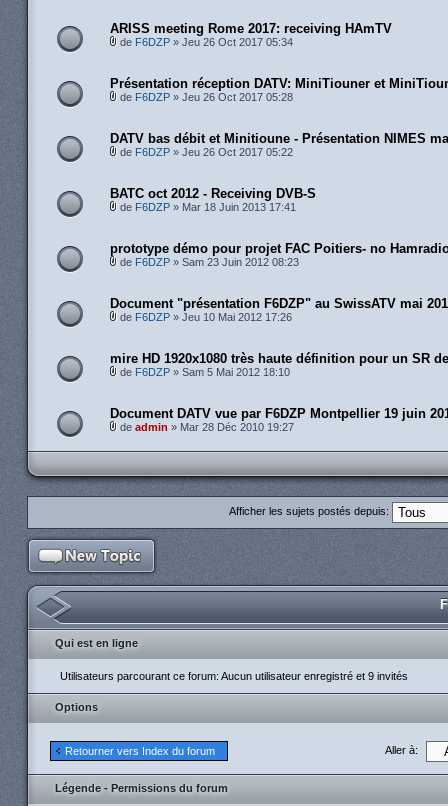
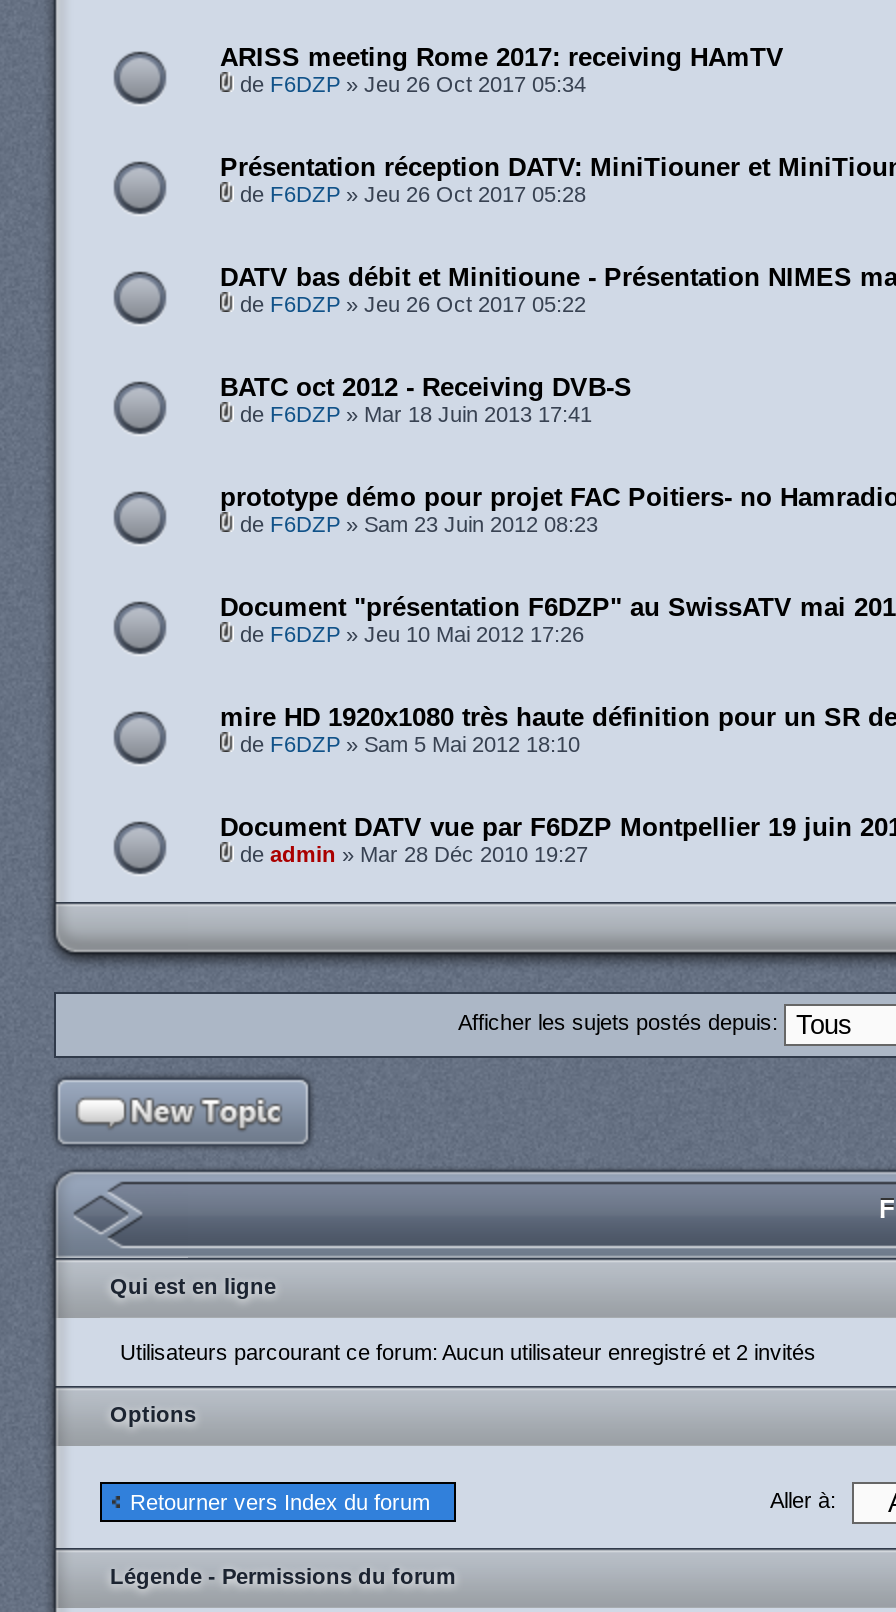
[60,670,408,682] Utilisateurs parcourant ce forum: Aucun utilisateur enregistré et 9 invités -> [120,1340,816,1364] Utilisateurs parcourant ce forum: Aucun utilisateur enregistré et 2 invités

